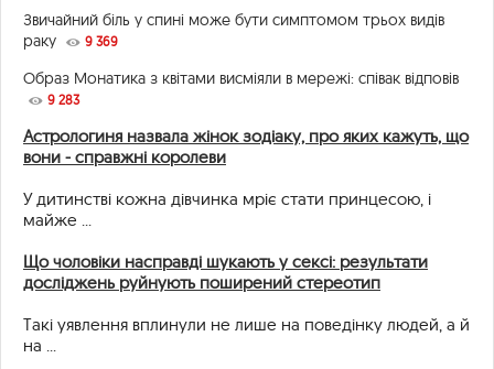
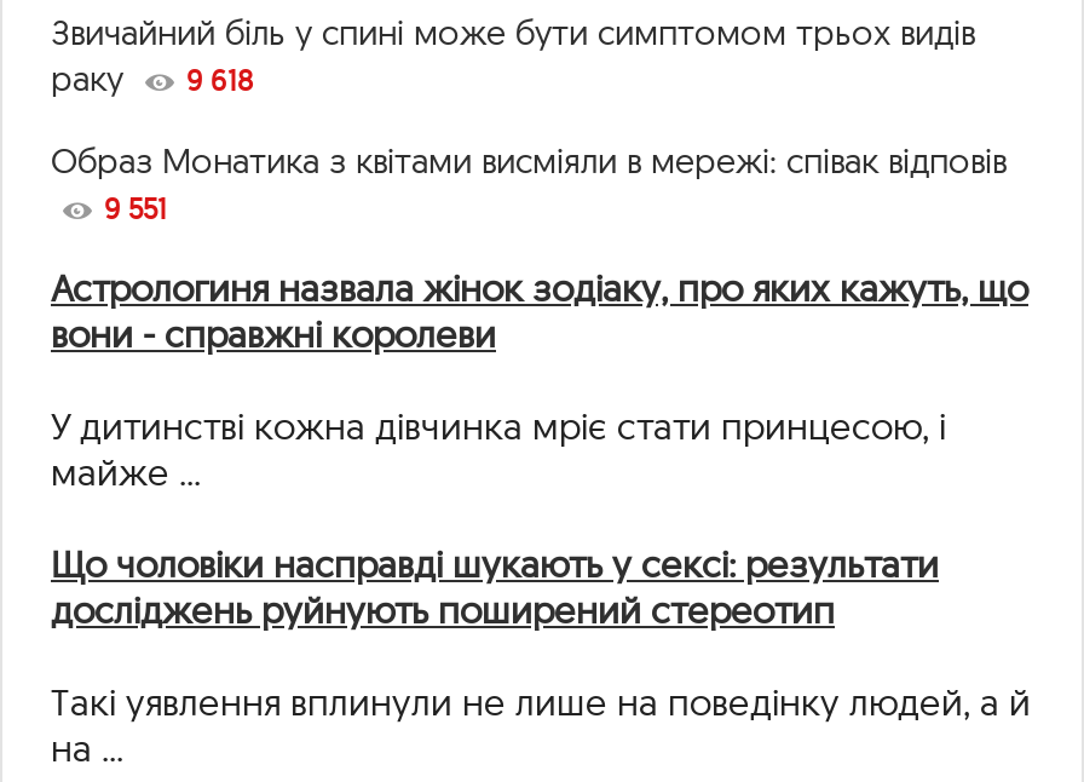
[23,31,118,51] раку 9 369 -> [51,57,254,100] раку 9 618
[47,91,79,108] 9 283 -> [104,190,167,226] 9 551

